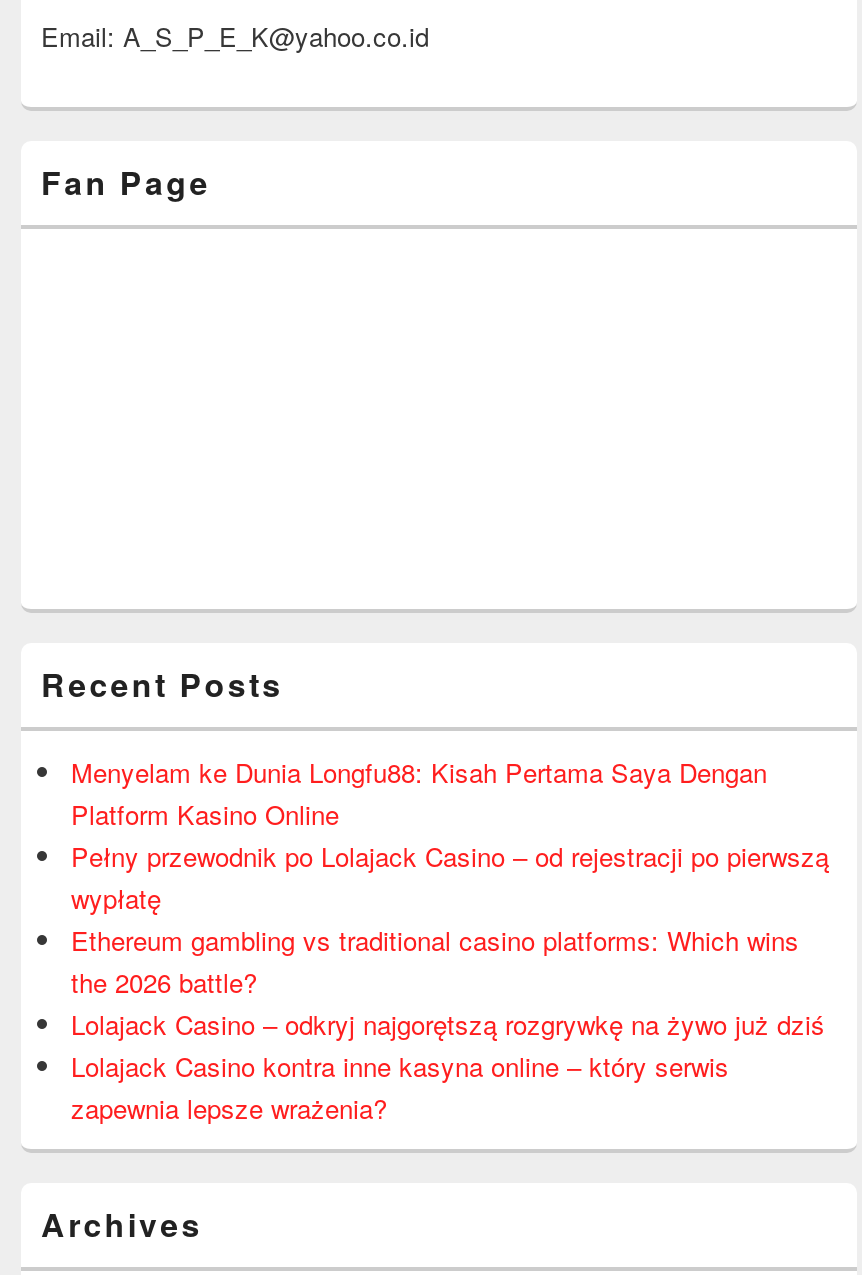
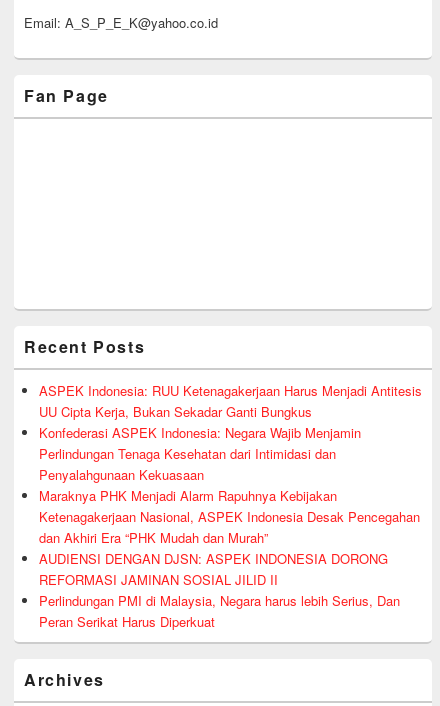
[71,753,829,1127] Menyelam ke Dunia Longfu88: Kisah Pertama Saya Dengan | Platform Kasino Online | Pełny przewodnik po Lolajack Casino – od rejestracji po pierwszą | wypłatę | Ethereum gambling vs traditional casino platforms: Which wins | the 2026 battle? | Lolajack Casino – odkryj najgorętszą rozgrywkę na żywo już dziś | Lolajack Casino kontra inne kasyna online – który serwis | zapewnia lepsze wrażenia? -> [39,381,422,631] ASPEK Indonesia: RUU Ketenagakerjaan Harus Menjadi Antitesis | UU Cipta Kerja, Bukan Sekadar Ganti Bungkus | Konfederasi ASPEK Indonesia: Negara Wajib Menjamin | Perlindungan Tenaga Kesehatan dari Intimidasi dan | Penyalahgunaan Kekuasaan | Maraknya PHK Menjadi Alarm Rapuhnya Kebijakan | Ketenagakerjaan Nasional, ASPEK Indonesia Desak Pencegahan | dan Akhiri Era “PHK Mudah dan Murah” | AUDIENSI DENGAN DJSN: ASPEK INDONESIA DORONG | REFORMASI JAMINAN SOSIAL JILID II | Perlindungan PMI di Malaysia, Negara harus lebih Serius, Dan | Peran Serikat Harus Diperkuat

